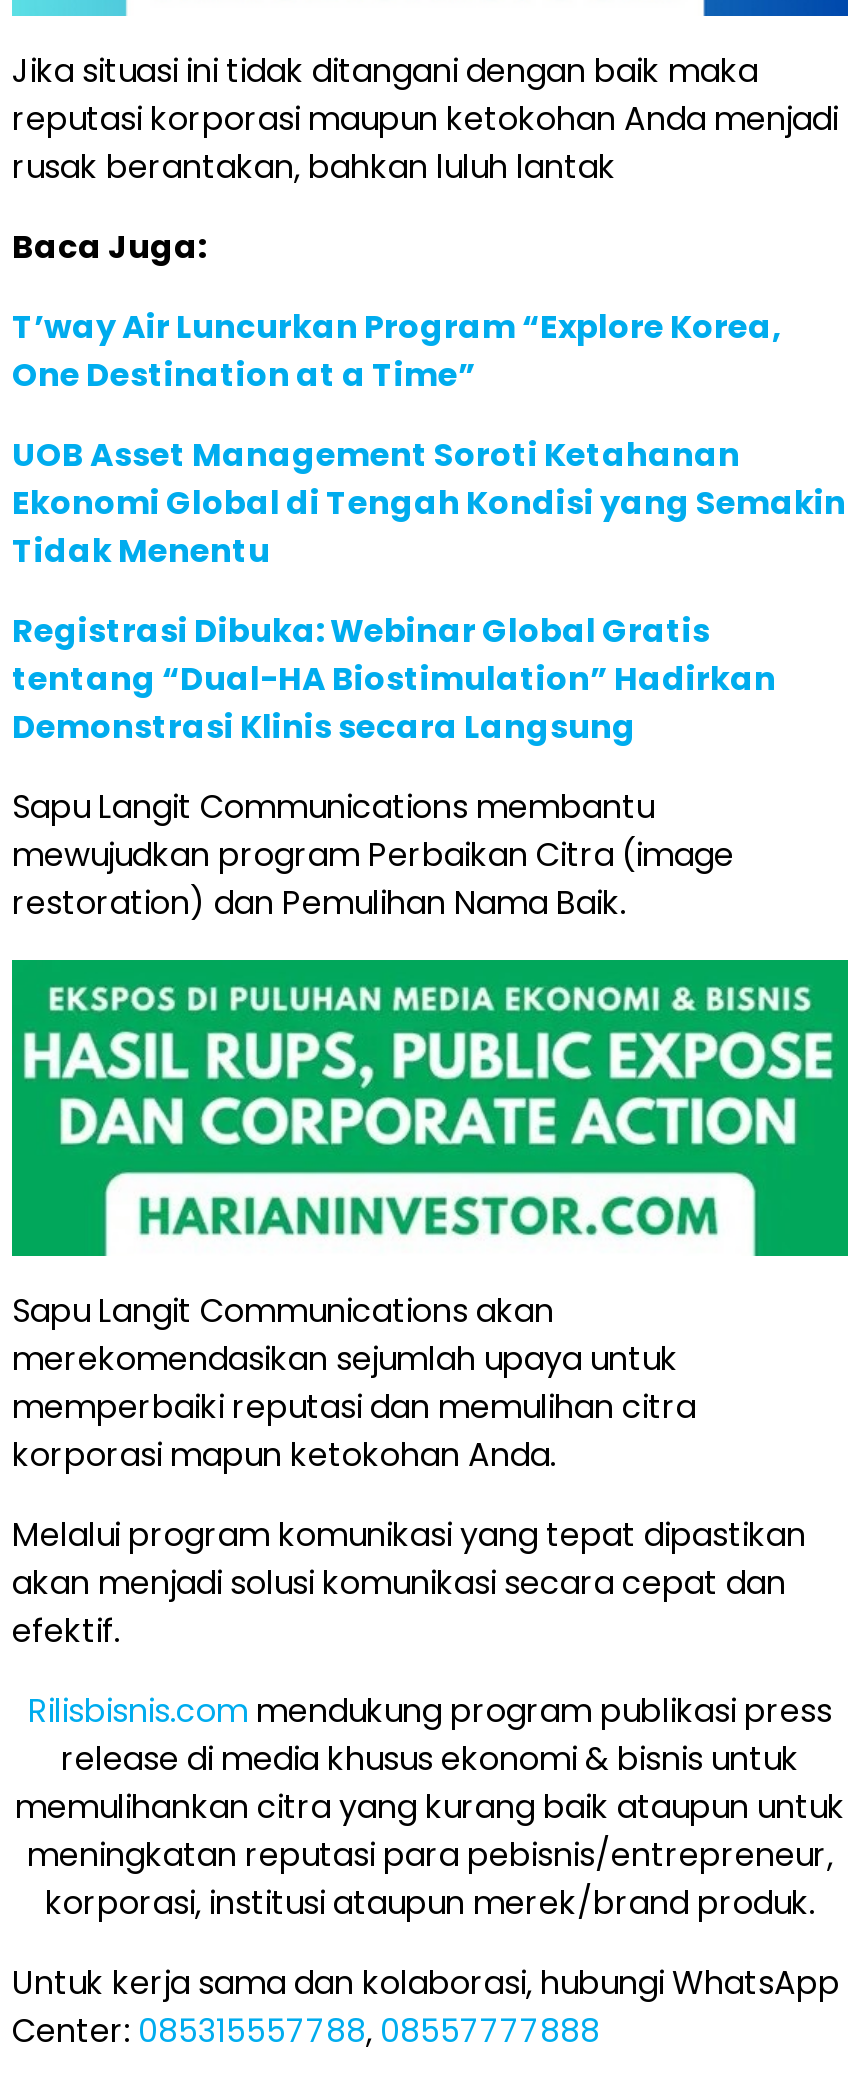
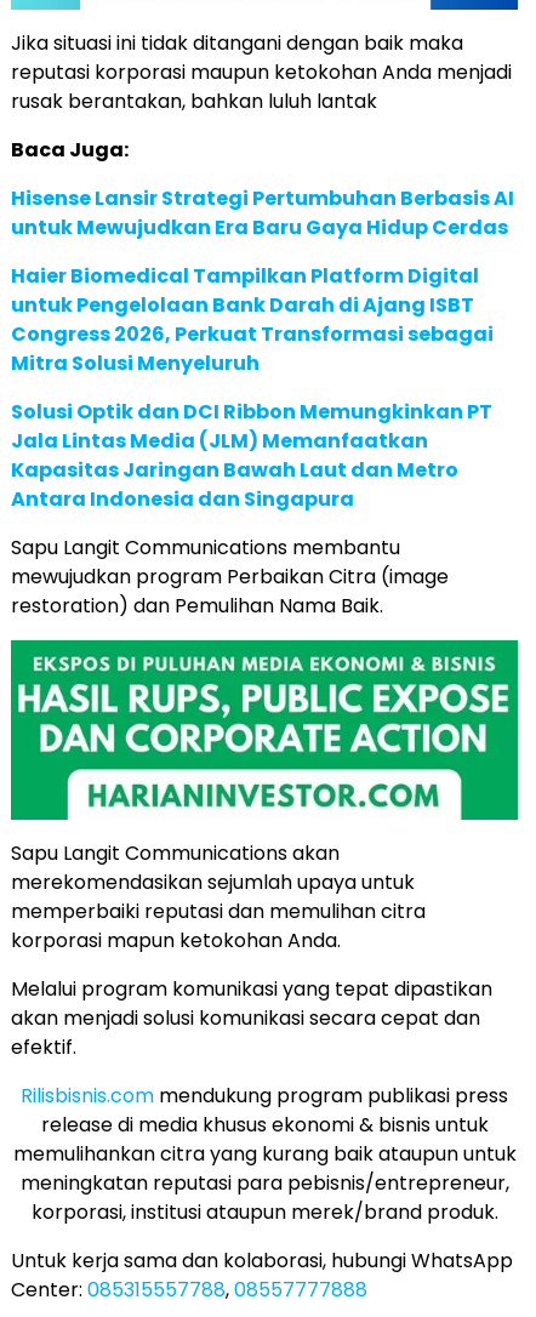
[12,304,782,398] T’way Air Luncurkan Program “Explore Korea, | One Destination at a Time” -> [11,184,514,241] Hisense Lansir Strategi Pertumbuhan Berbasis AI | untuk Mewujudkan Era Baru Gaya Hidup Cerdas
[12,432,846,574] UOB Asset Management Soroti Ketahanan | Ekonomi Global di Tengah Kondisi yang Semakin | Tidak Menentu -> [11,262,494,377] Haier Biomedical Tampilkan Platform Digital | untuk Pengelolaan Bank Darah di Ajang ISBT | Congress 2026, Perkuat Transformasi sebagai | Mitra Solusi Menyeluruh
[12,608,776,750] Registrasi Dibuka: Webinar Global Gratis | tentang “Dual-HA Biostimulation” Hadirkan | Demonstrasi Klinis secara Langsung -> [11,398,492,513] Solusi Optik dan DCI Ribbon Memungkinkan PT | Jala Lintas Media (JLM) Memanfaatkan | Kapasitas Jaringan Bawah Laut dan Metro | Antara Indonesia dan Singapura

